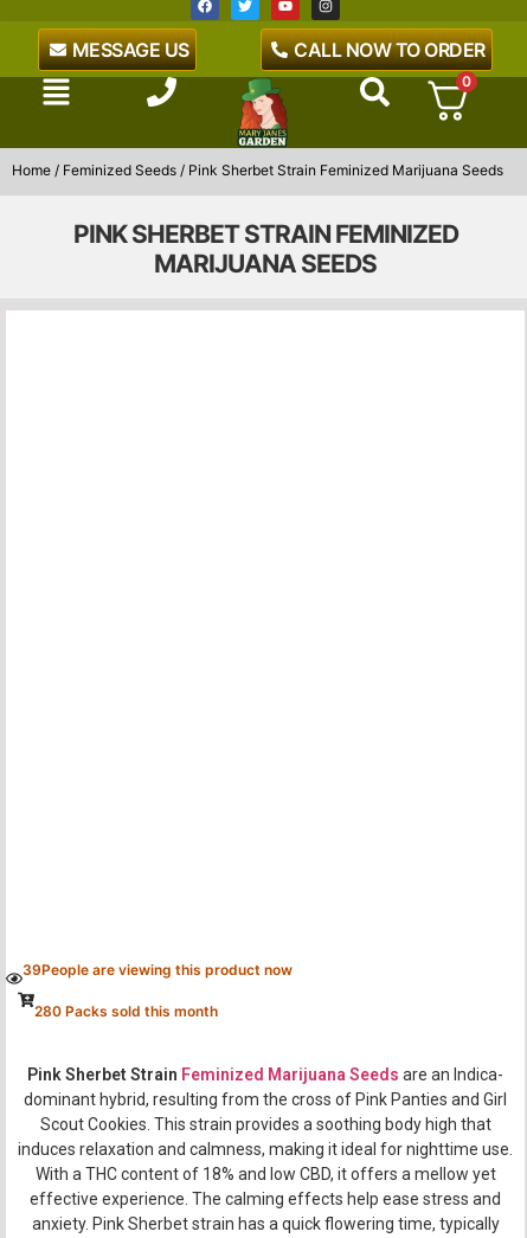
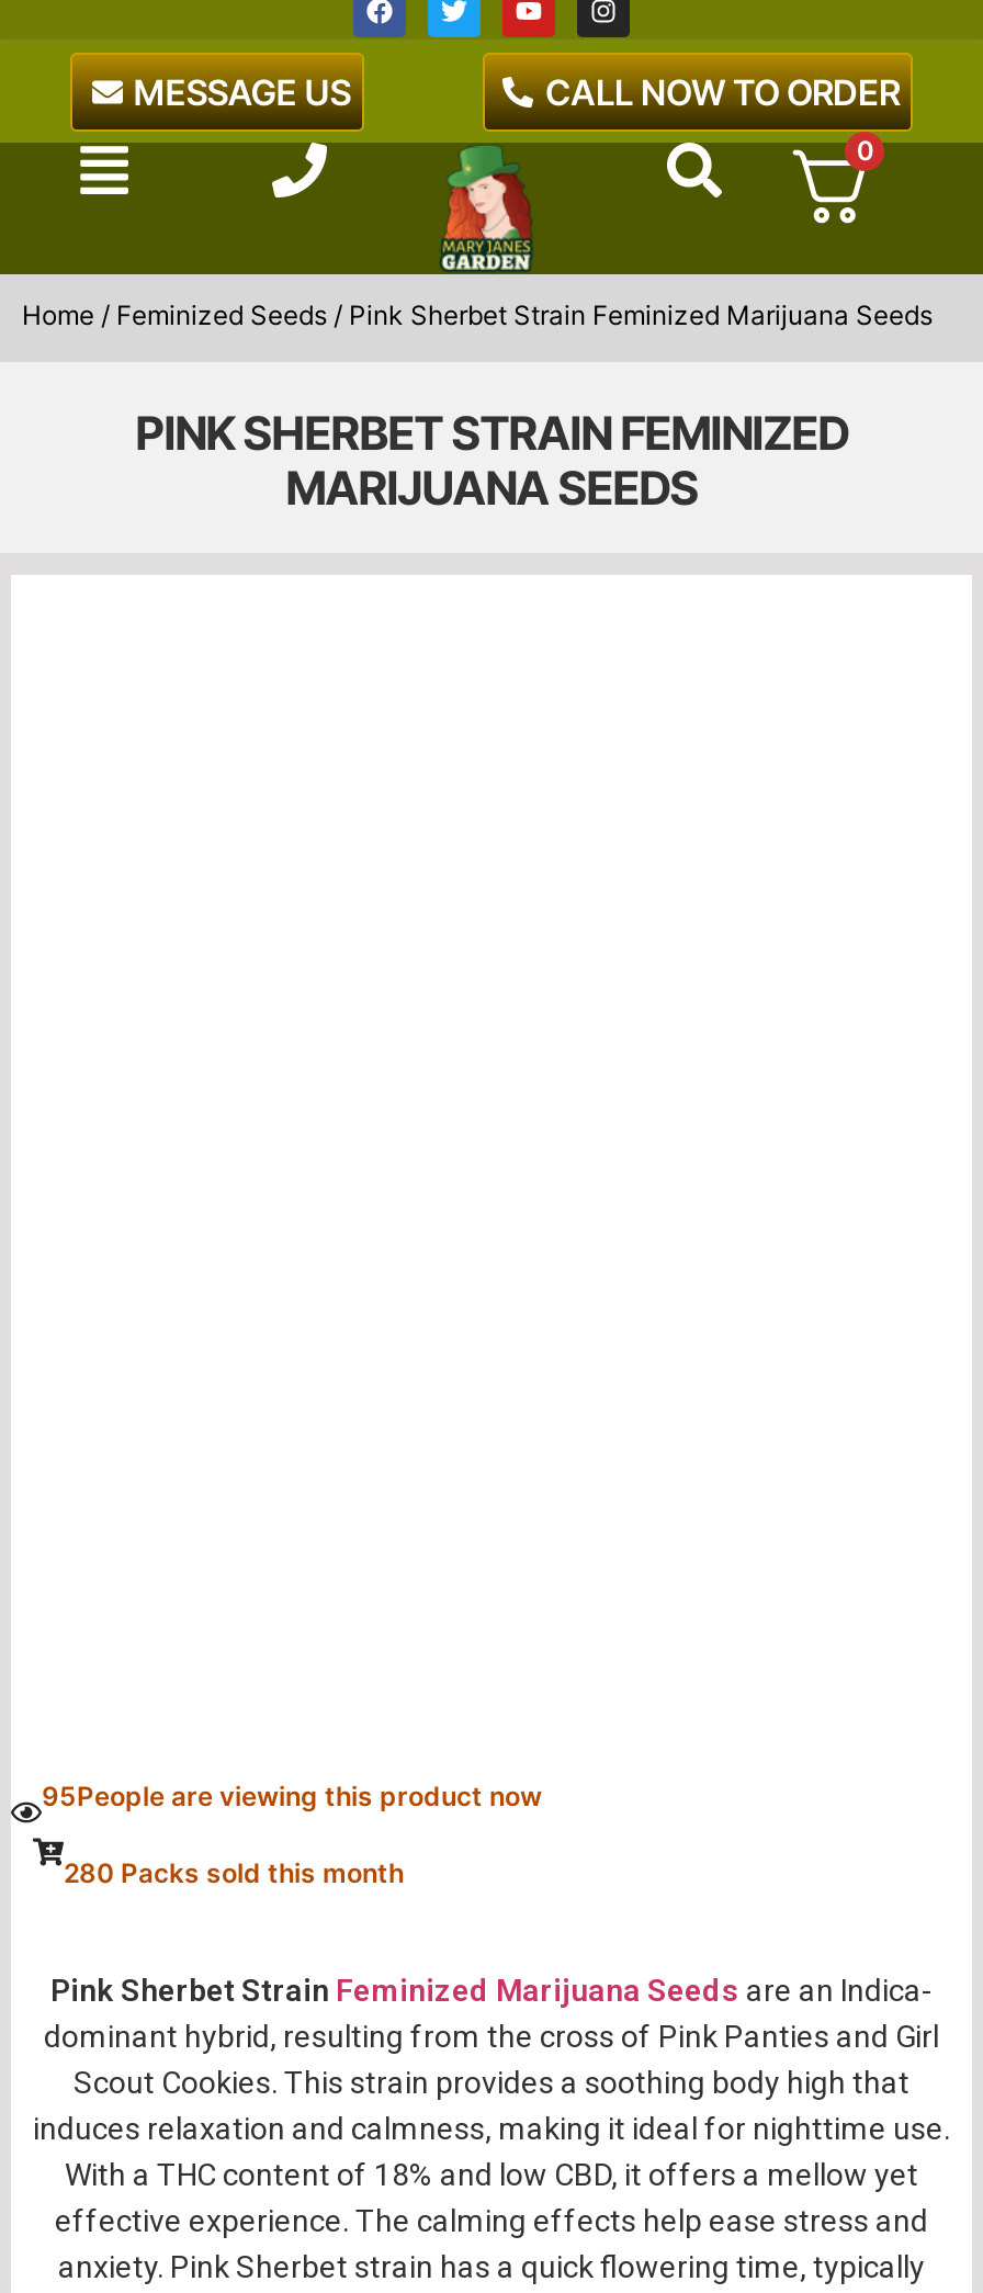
[23,961,293,979] 39People are viewing this product now -> [42,1780,542,1813] 95People are viewing this product now

